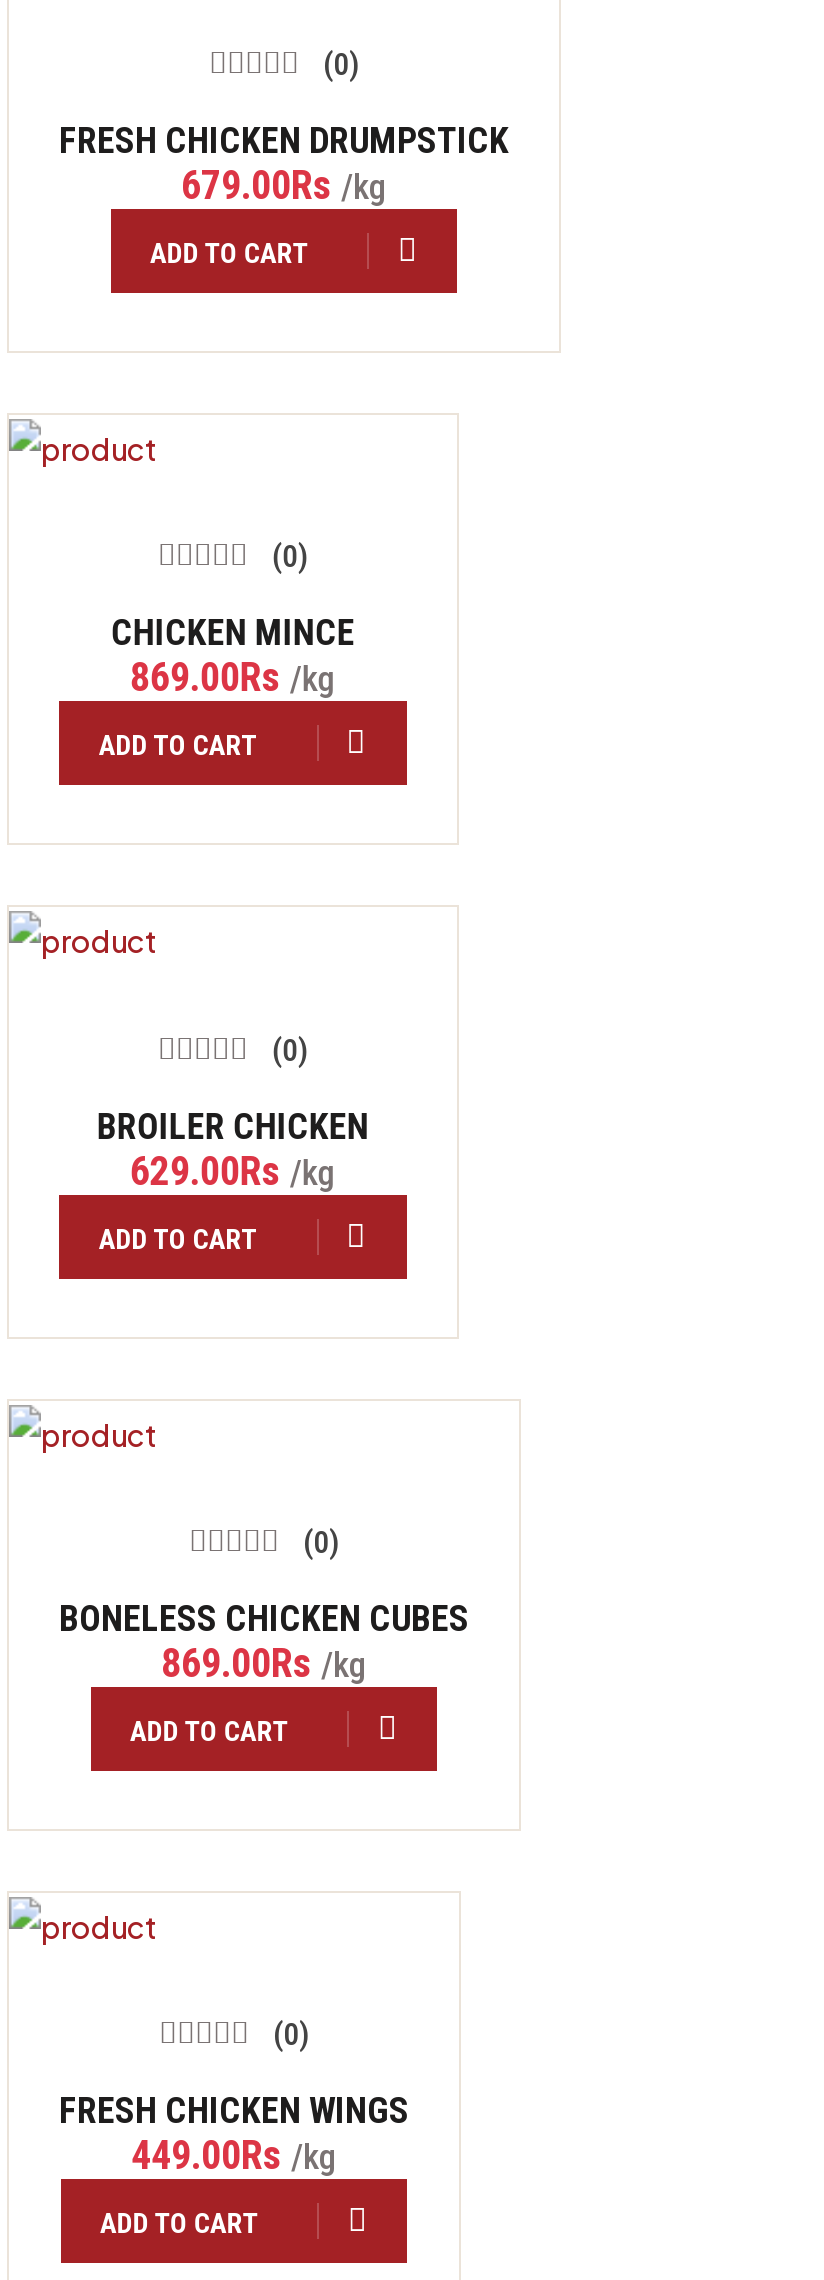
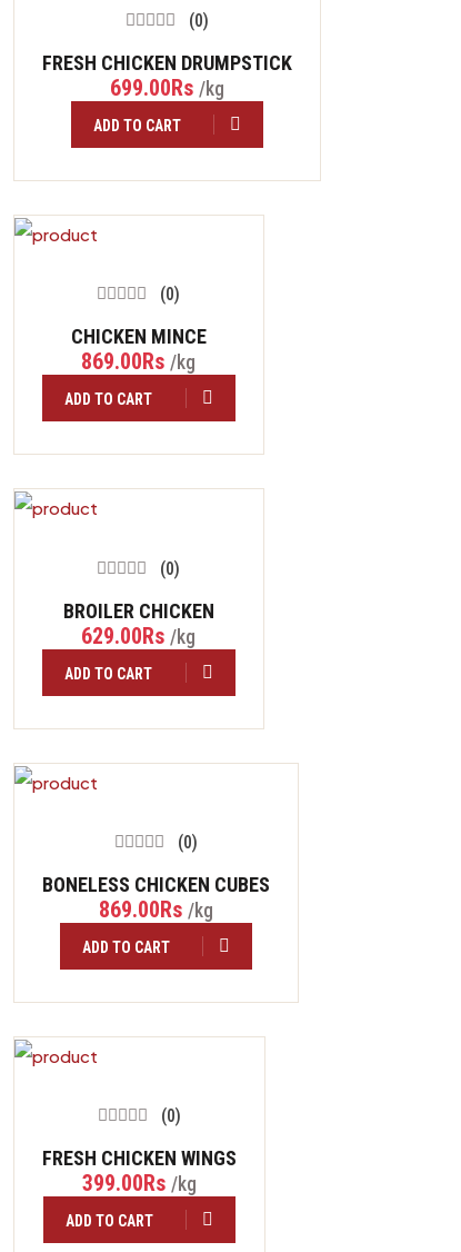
[181,161,387,209] 679.00Rs /kg -> [110,75,224,101] 699.00Rs /kg
[131,2131,337,2179] 449.00Rs /kg -> [82,1170,197,1196] 399.00Rs /kg

